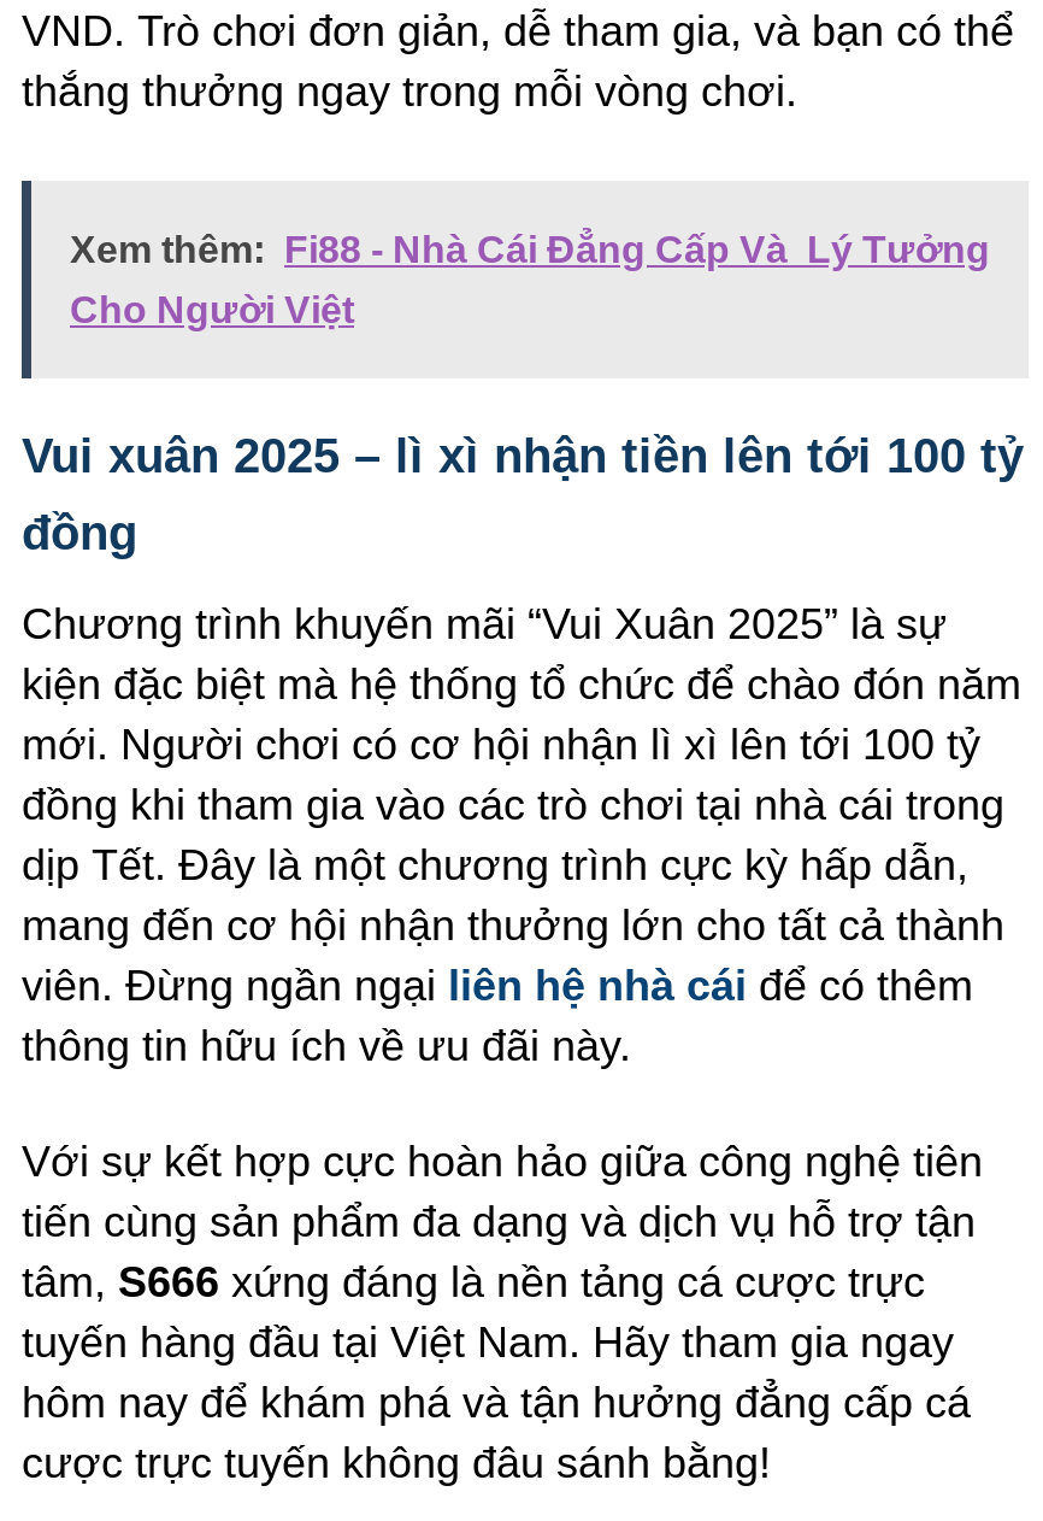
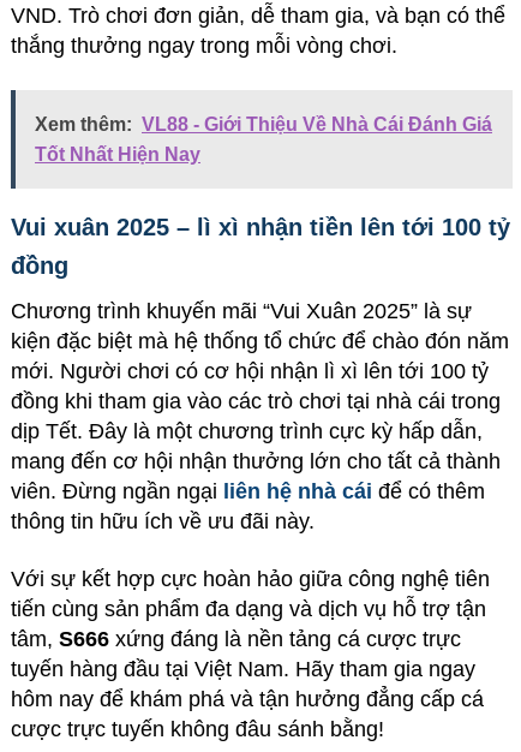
[70,229,990,269] Xem thêm: Fi88 - Nhà Cái Đẳng Cấp Và Lý Tưởng -> [35,114,492,134] Xem thêm: VL88 - Giới Thiệu Về Nhà Cái Đánh Giá
[70,289,354,330] Cho Người Việt -> [35,144,200,164] Tốt Nhất Hiện Nay

